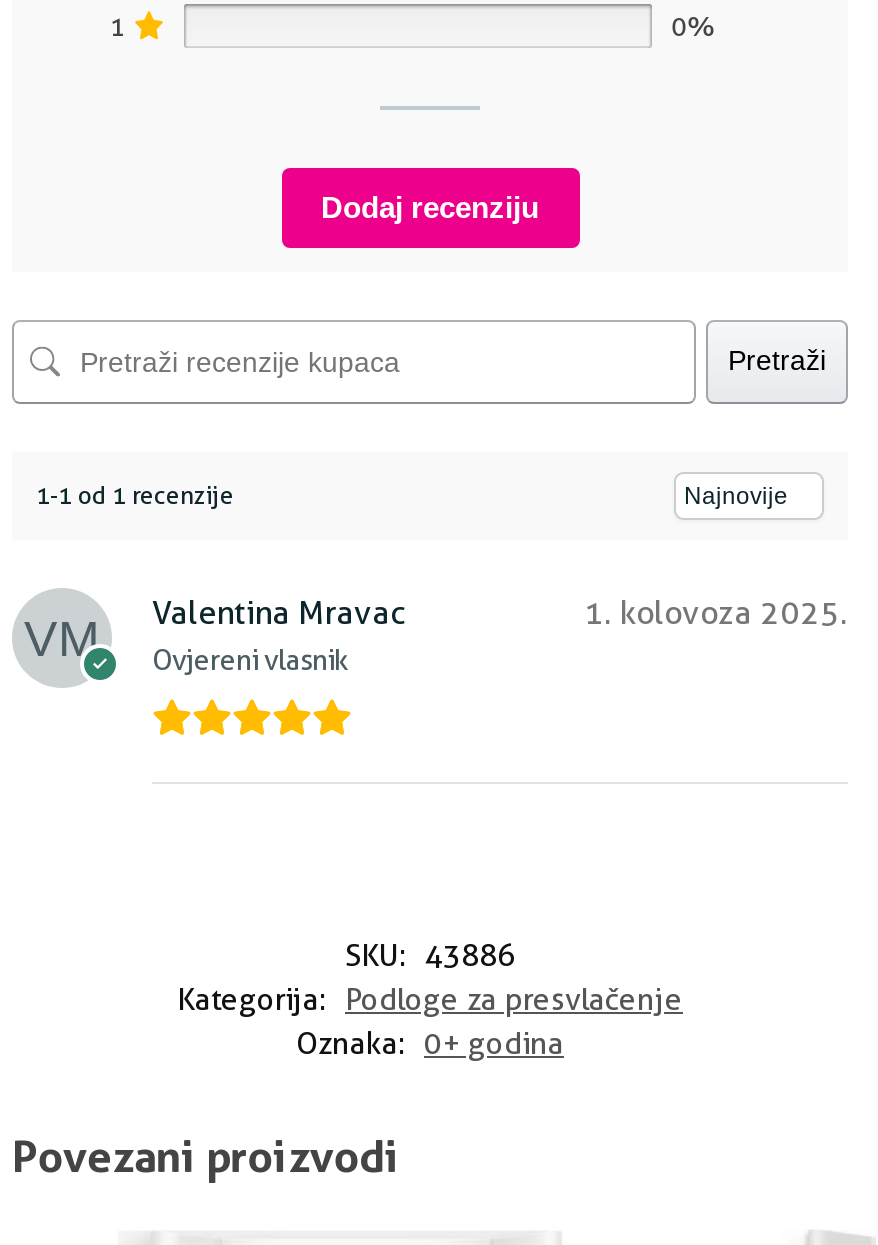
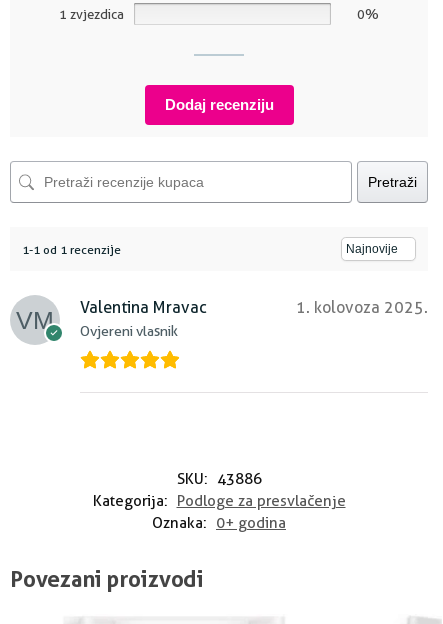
[110,10,126,42] 1 -> [59,6,124,22] 1 zvjezdica

